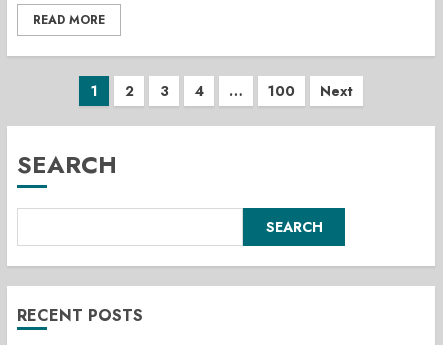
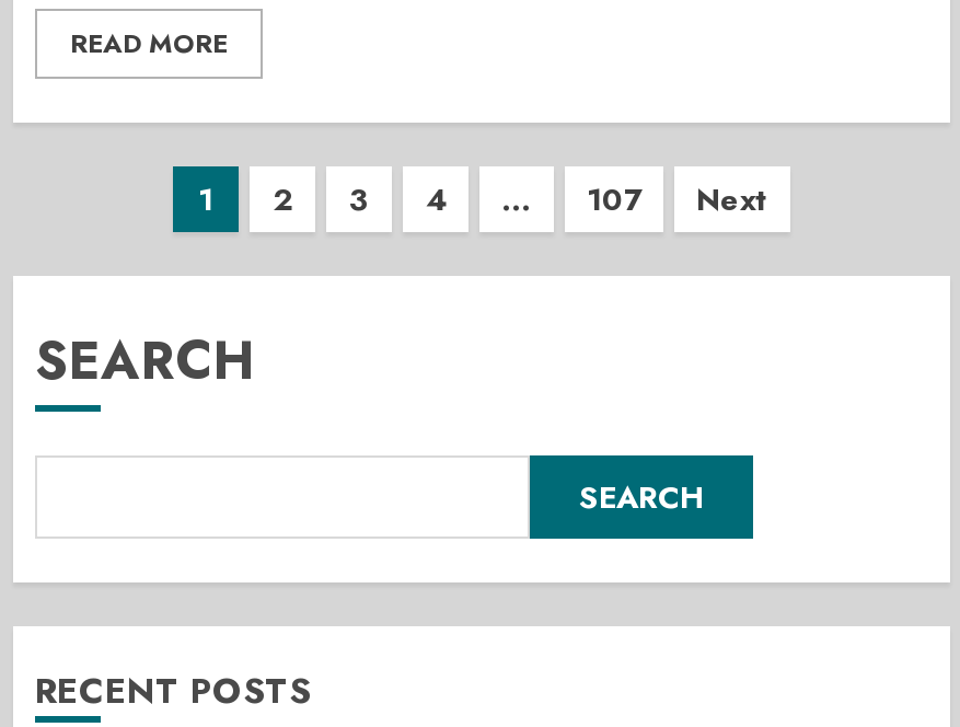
[268,81,295,101] 100 -> [587,177,641,221] 107

